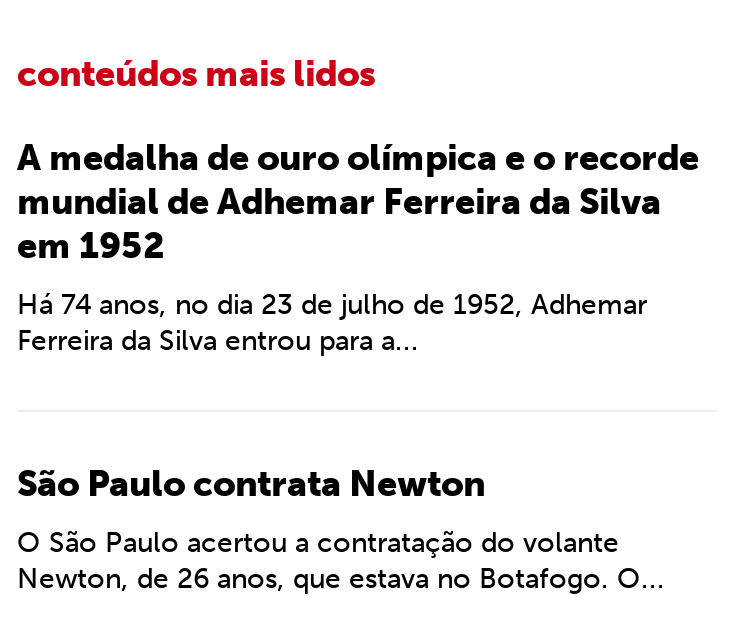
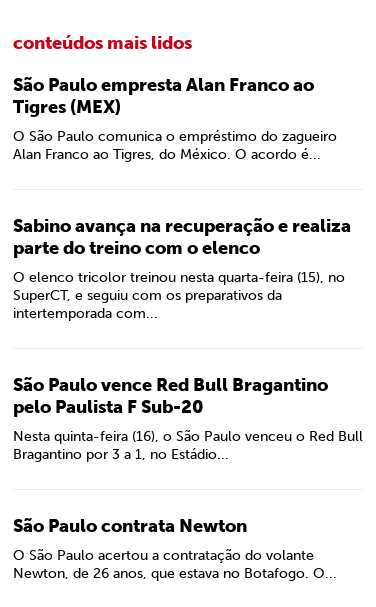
[17,136,699,358] A medalha de ouro olímpica e o recorde | mundial de Adhemar Ferreira da Silva | em 1952 | Há 74 anos, no dia 23 de julho de 1952, Adhemar | Ferreira da Silva entrou para a... -> [13,74,363,463] São Paulo empresta Alan Franco ao | Tigres (MEX) | O São Paulo comunica o empréstimo do zagueiro | Alan Franco ao Tigres, do México. O acordo é... | Sabino avança na recuperação e realiza | parte do treino com o elenco | O elenco tricolor treinou nesta quarta-feira (15), no | SuperCT, e seguiu com os preparativos da | intertemporada com... | São Paulo vence Red Bull Bragantino | pelo Paulista F Sub-20 | Nesta quinta-feira (16), o São Paulo venceu o Red Bull | Bragantino por 3 a 1, no Estádio...

